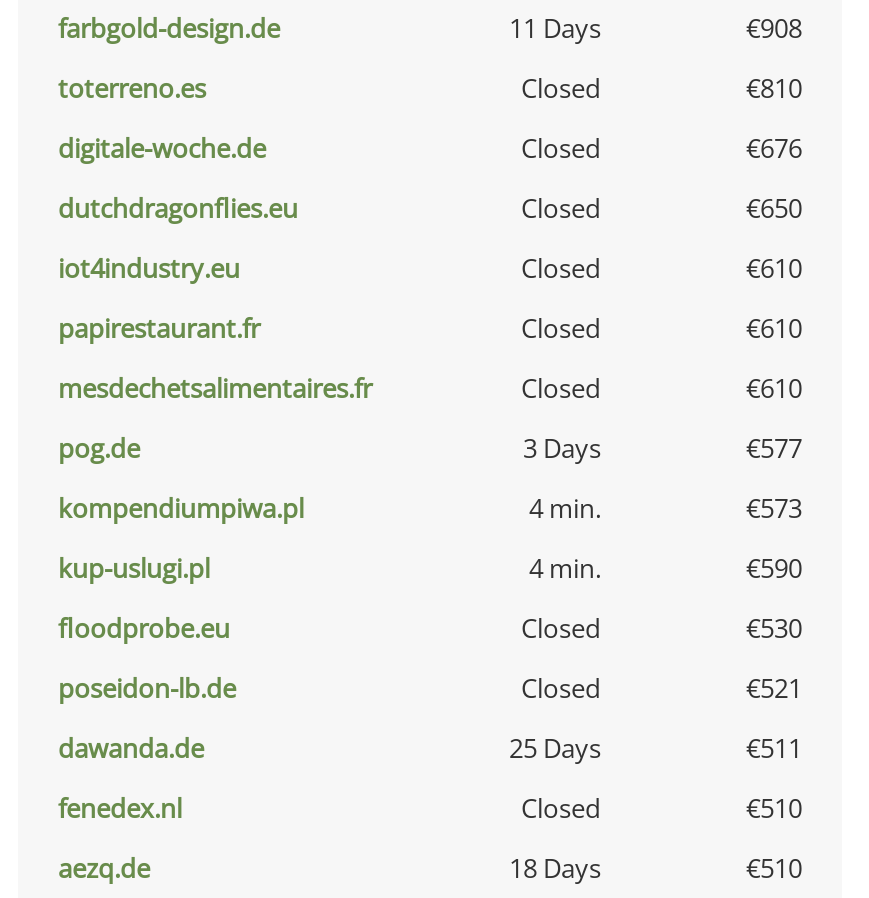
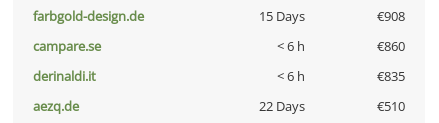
[509,10,601,46] 11 Days -> [258,7,304,25] 15 Days
[58,70,802,826] toterreno.es | Closed | €810 | digitale-woche.de | Closed | €676 | dutchdragonflies.eu | Closed | €650 | iot4industry.eu | Closed | €610 | papirestaurant.fr | Closed | €610 | mesdechetsalimentaires.fr | Closed | €610 | pog.de | 3 Days | €577 | kompendiumpiwa.pl | 4 min. | €573 | kup-uslugi.pl | 4 min. | €590 | floodprobe.eu | Closed | €530 | poseidon-lb.de | Closed | €521 | dawanda.de | 25 Days | €511 | fenedex.nl | Closed | €510 -> [33,37,405,85] campare.se | < 6 h | €860 | derinaldi.it | < 6 h | €835
[509,850,601,886] 18 Days -> [258,97,304,115] 22 Days

